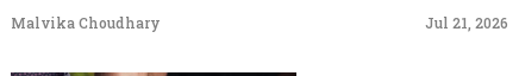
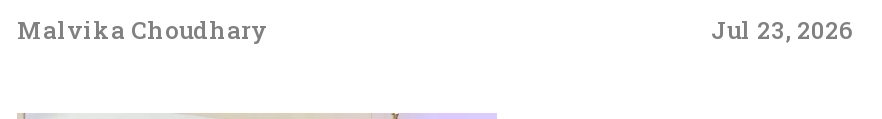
[425,14,508,33] Jul 21, 2026 -> [711,14,853,46] Jul 23, 2026

